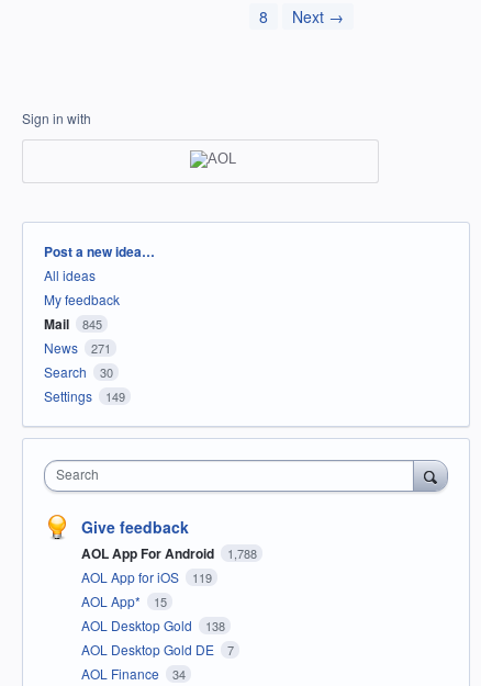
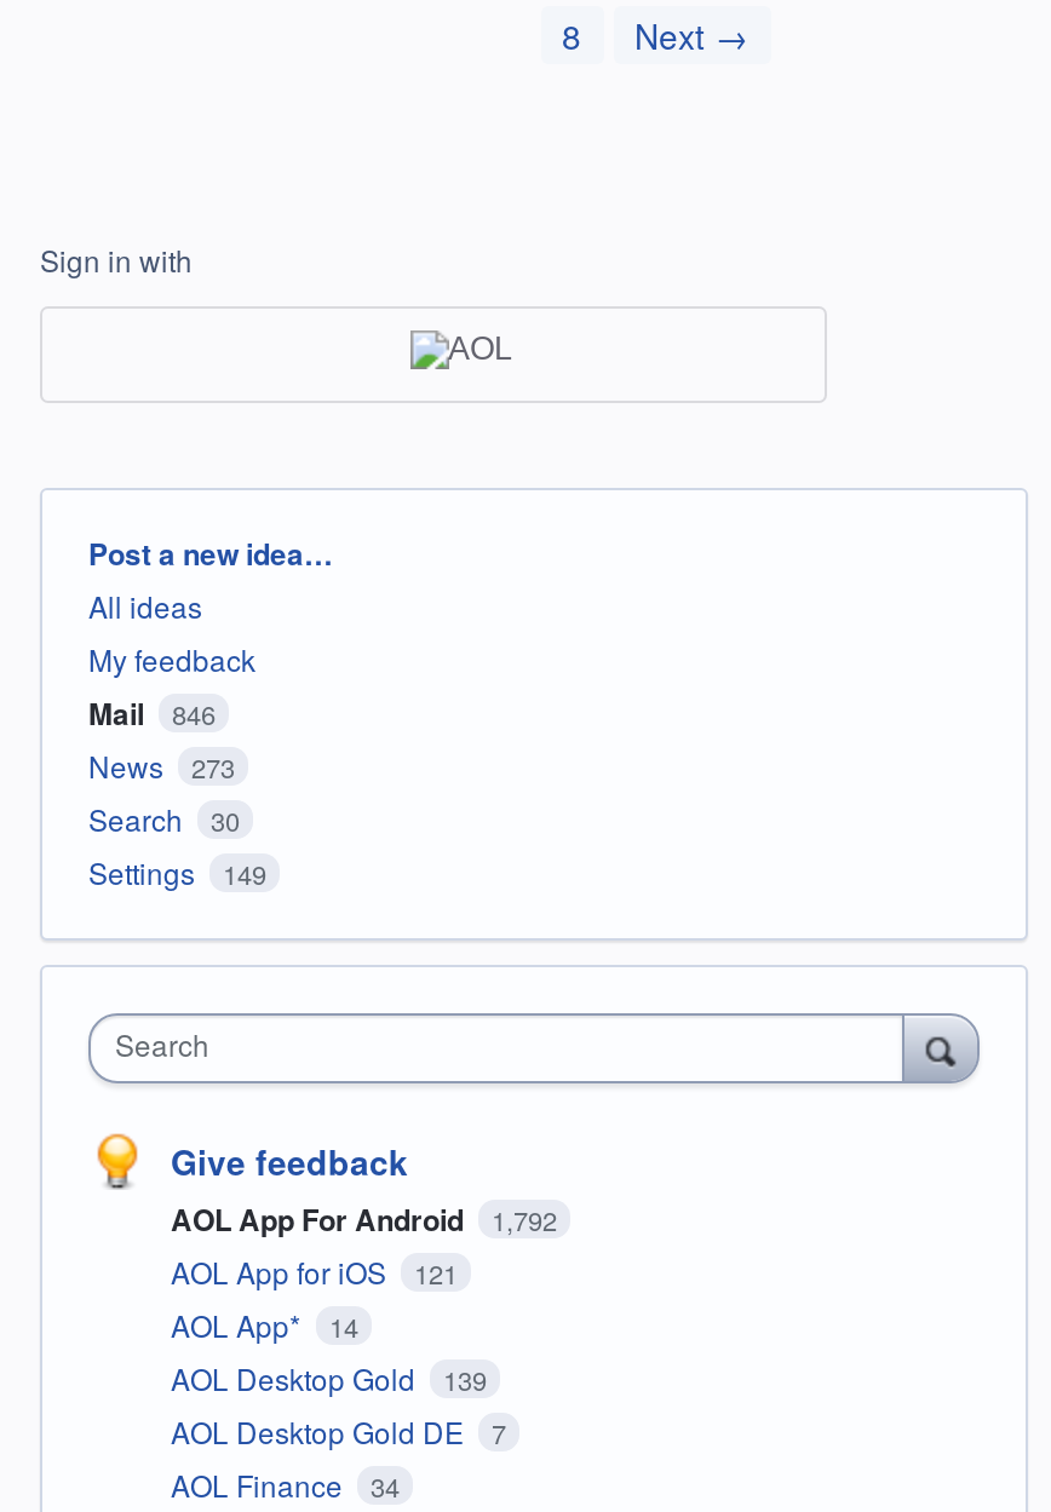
[44,314,102,333] Mail 845 -> [88,691,216,734] Mail 846
[44,338,110,356] News 271 -> [88,744,235,785] News 273
[81,543,256,563] AOL App For Android 1,788 -> [171,1197,557,1240] AOL App For Android 1,792
[81,567,211,586] AOL App for iOS 119 -> [171,1250,458,1291] AOL App for iOS 121
[81,591,166,610] AOL App* 15 -> [171,1303,358,1344] AOL App* 14
[81,615,225,634] AOL Desktop Gold 138 -> [171,1356,487,1397] AOL Desktop Gold 139

